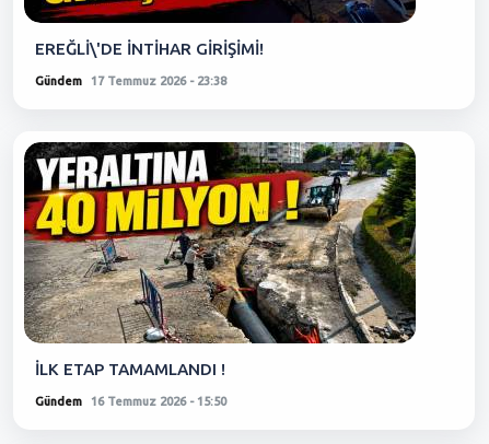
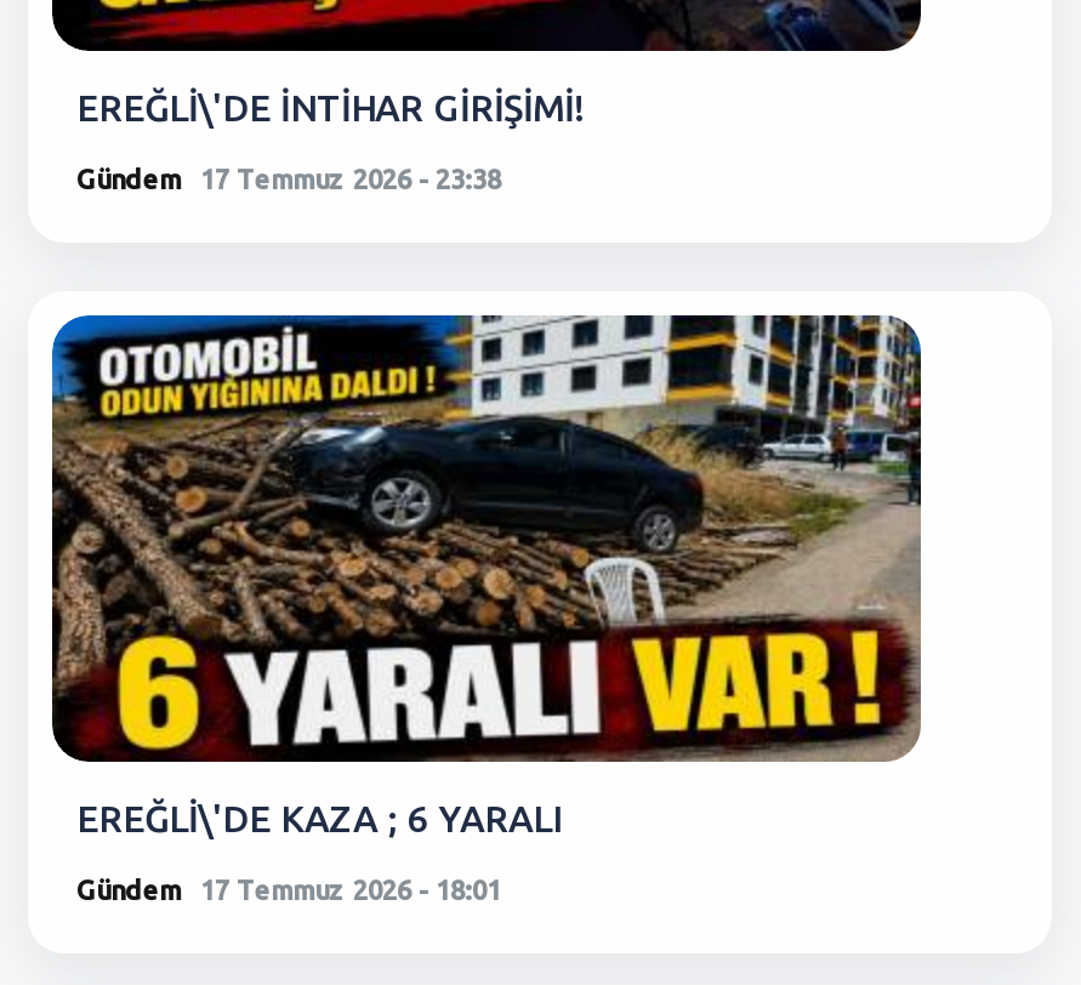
[23,141,417,378] [image] | İLK ETAP TAMAMLANDI ! -> [50,313,923,838] [image] | EREĞLİ\'DE KAZA ; 6 YARALI
[35,394,226,407] Gündem 16 Temmuz 2026 - 15:50 -> [76,875,501,904] Gündem 17 Temmuz 2026 - 18:01

